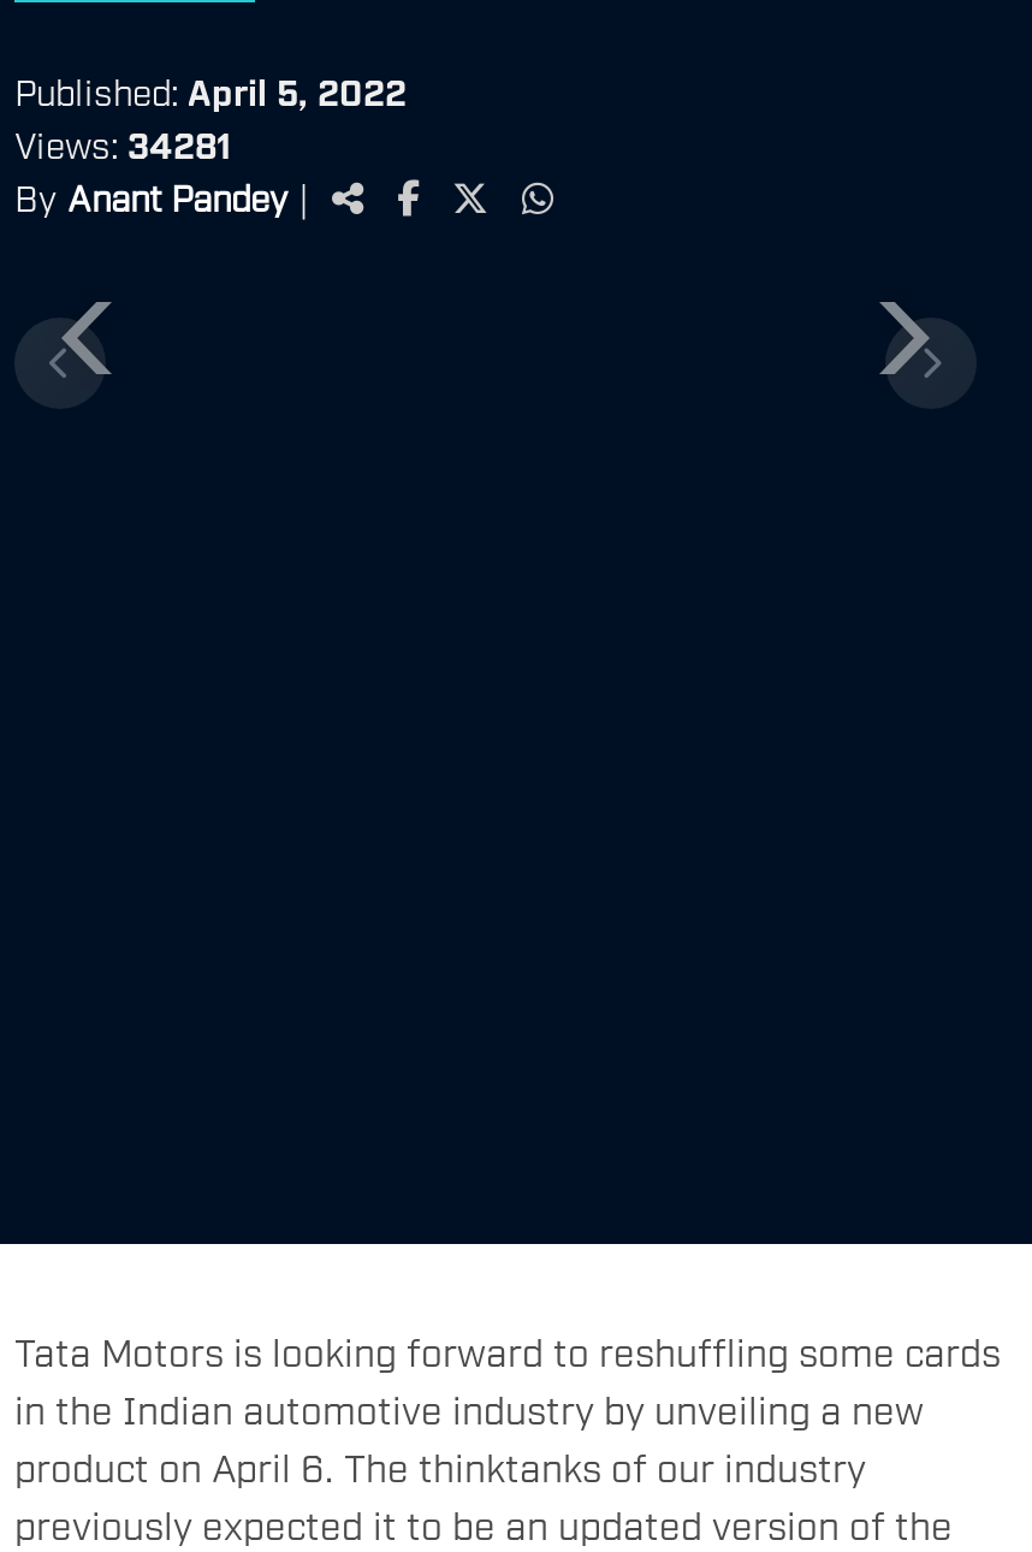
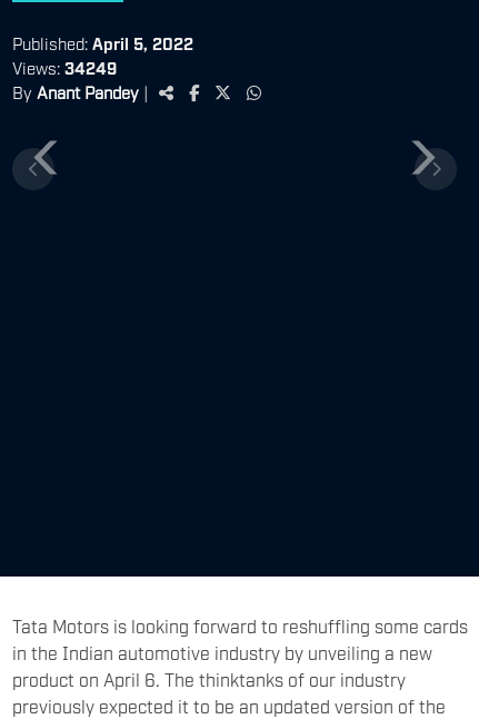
[14,119,231,162] Views: 34281 -> [12,56,117,76] Views: 34249

